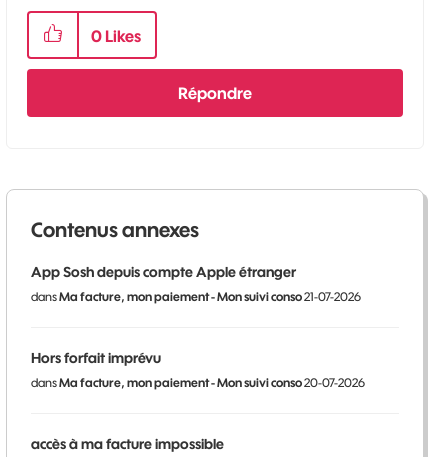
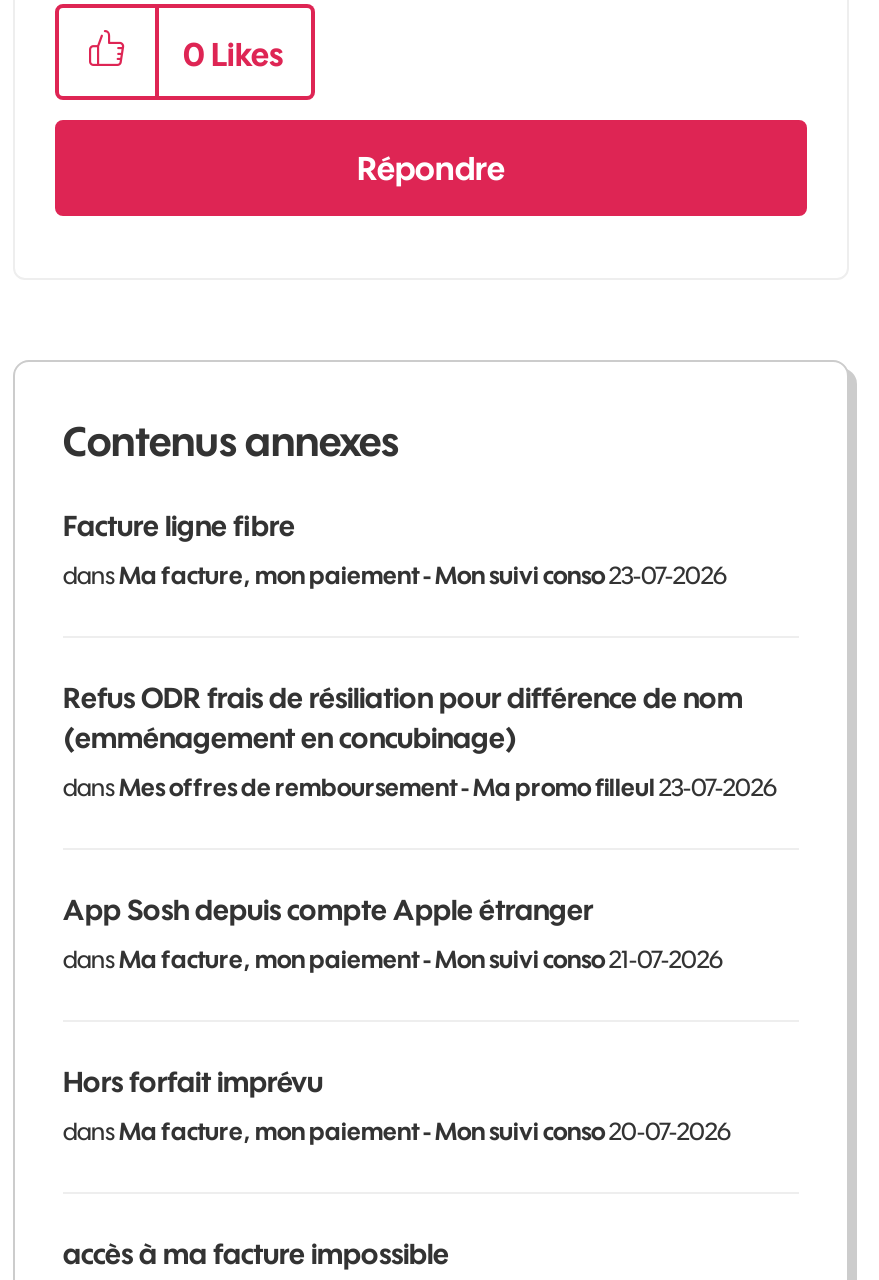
none -> [63,507,777,801] Facture ligne fibre | dansMa facture, mon paiement - Mon suivi conso 23-07-2026 | Refus ODR frais de résiliation pour différence de nom | (emménagement en concubinage) | dansMes offres de remboursement - Ma promo filleul 23-07-2026

